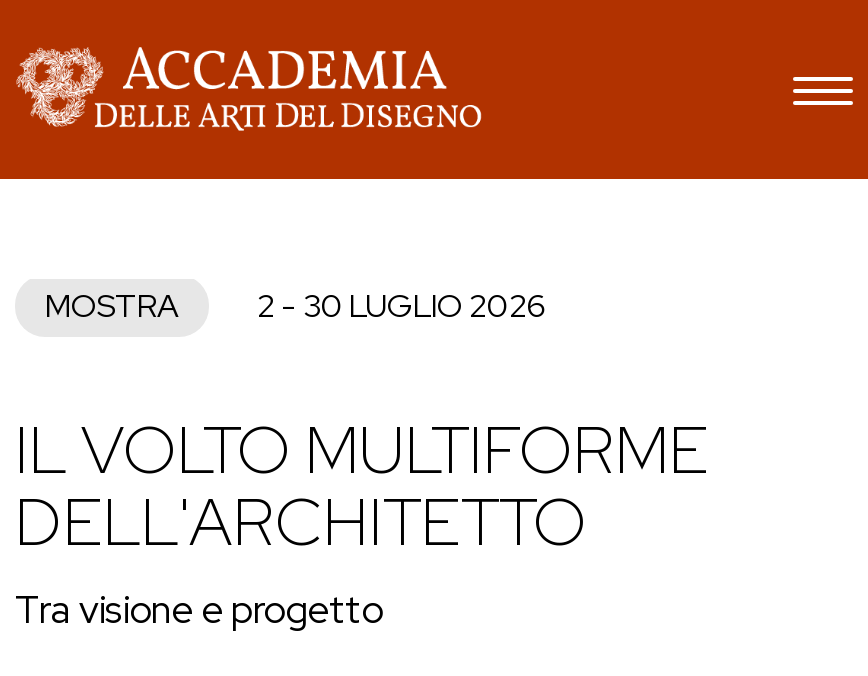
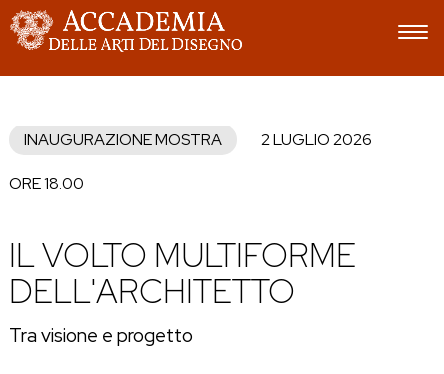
[45,285,547,327] MOSTRA | 2 - 30 LUGLIO 2026 -> [9,129,372,194] INAUGURAZIONE MOSTRA | 2 LUGLIO 2026 | ORE 18.00

